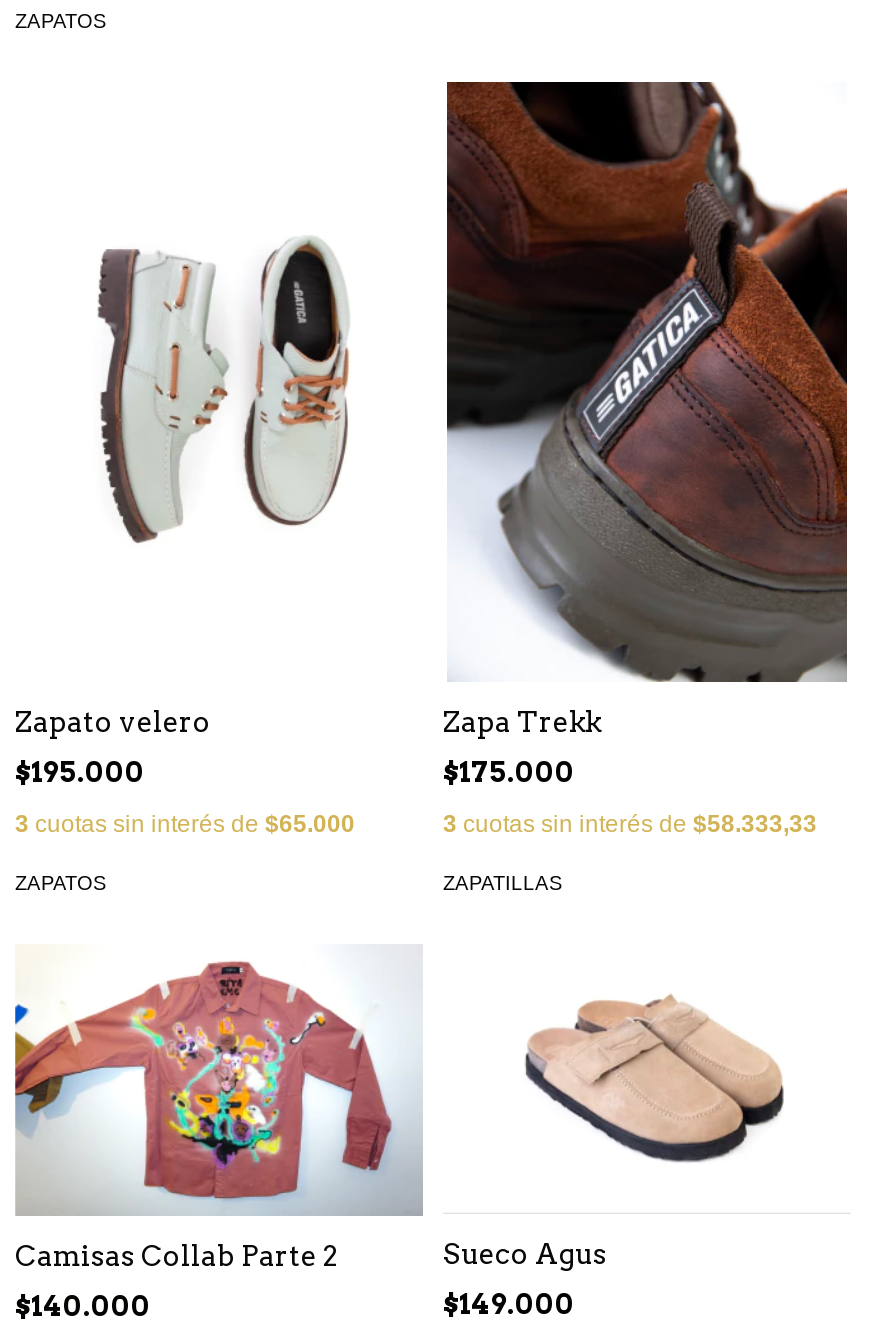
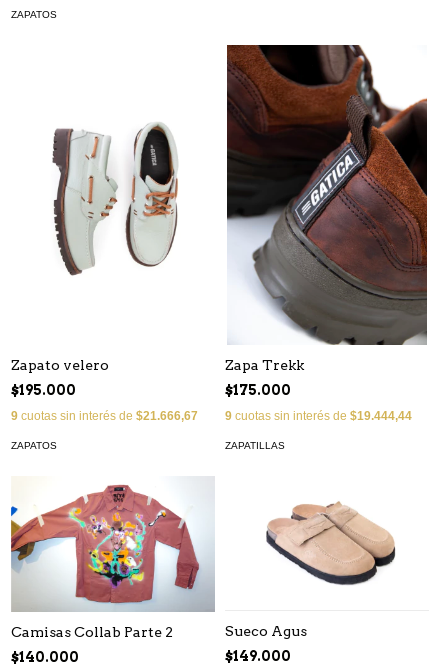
[15,811,355,839] 3 cuotas sin interés de $65.000 -> [11,409,198,423] 9 cuotas sin interés de $21.666,67
[443,811,817,839] 3 cuotas sin interés de $58.333,33 -> [225,409,412,423] 9 cuotas sin interés de $19.444,44

